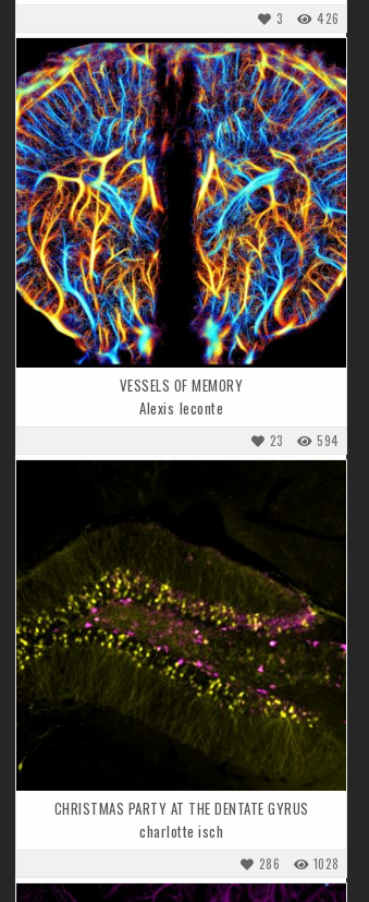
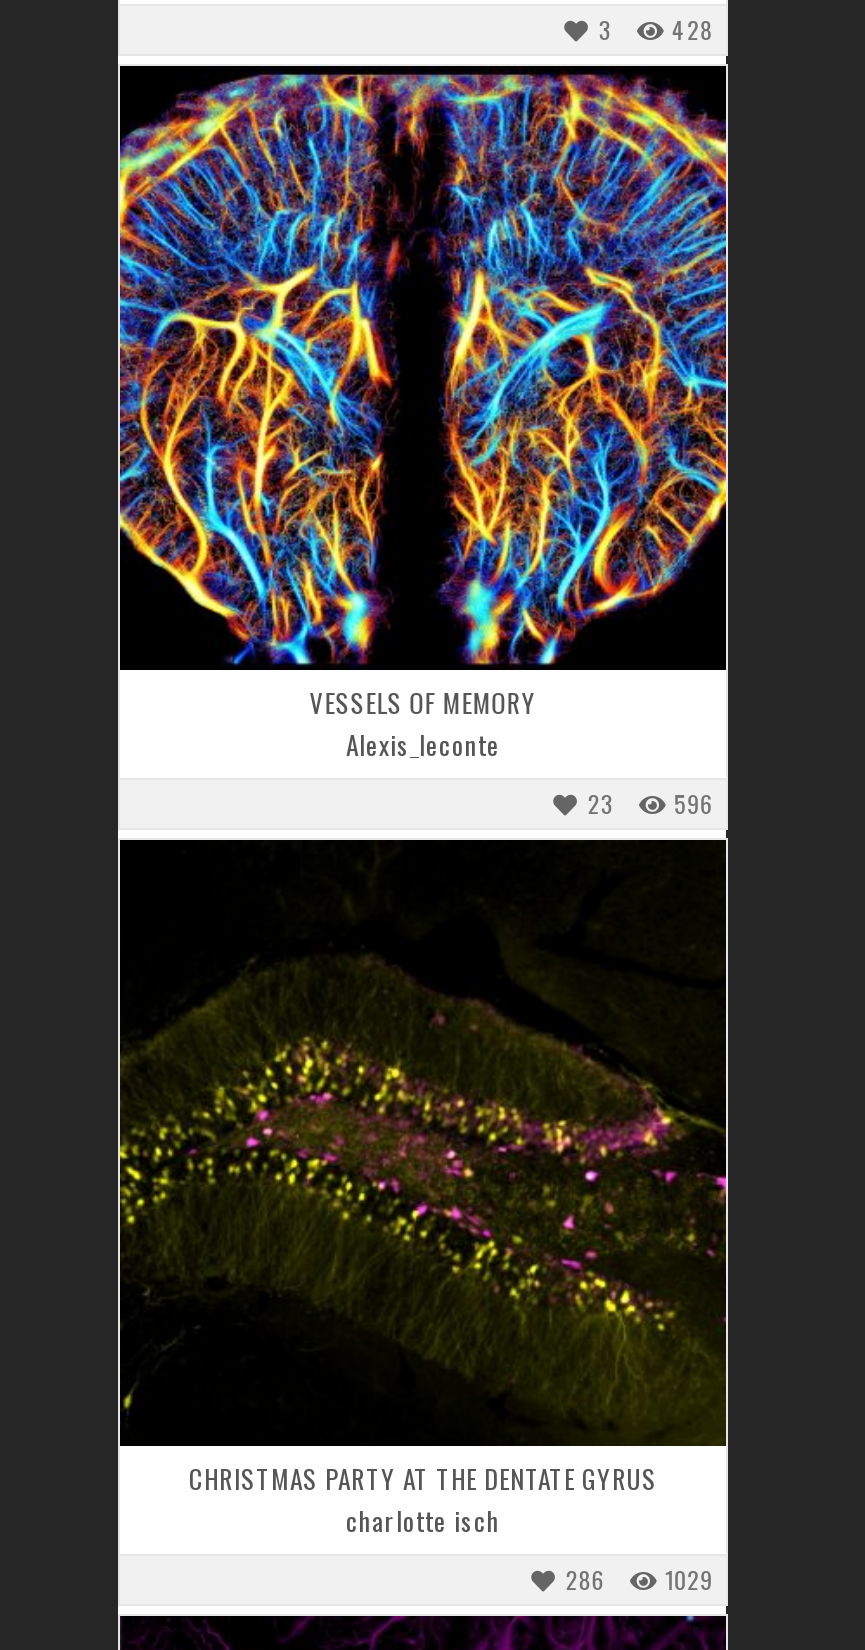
[277,9,339,27] 3 426 -> [599,12,713,46] 3 428
[270,431,339,450] 23 594 -> [588,787,713,821] 23 596
[259,854,339,872] 286 1028 -> [566,1561,713,1595] 286 1029

